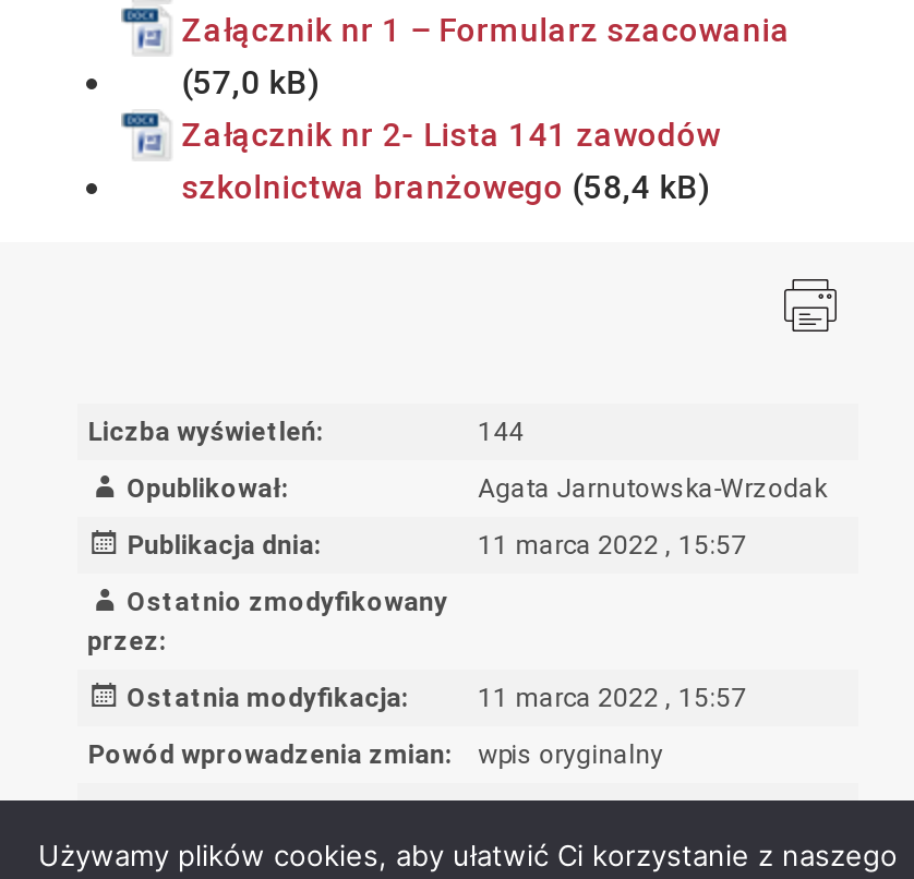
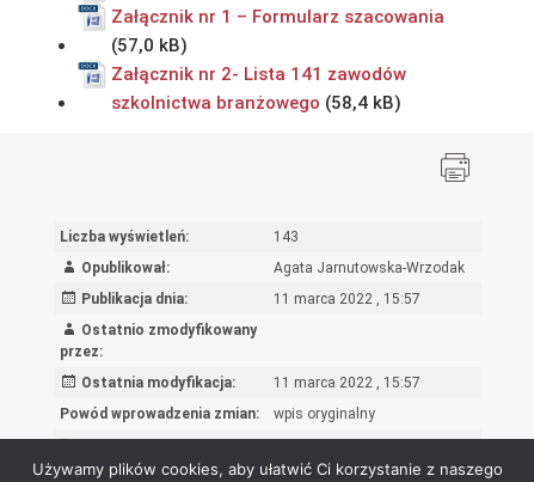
[478,417,524,447] 144 -> [273,228,298,245] 143

